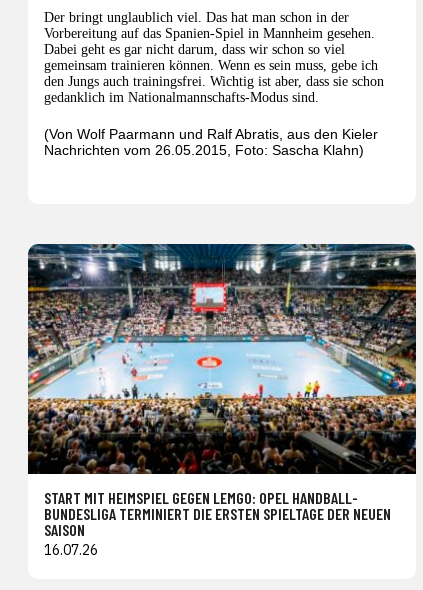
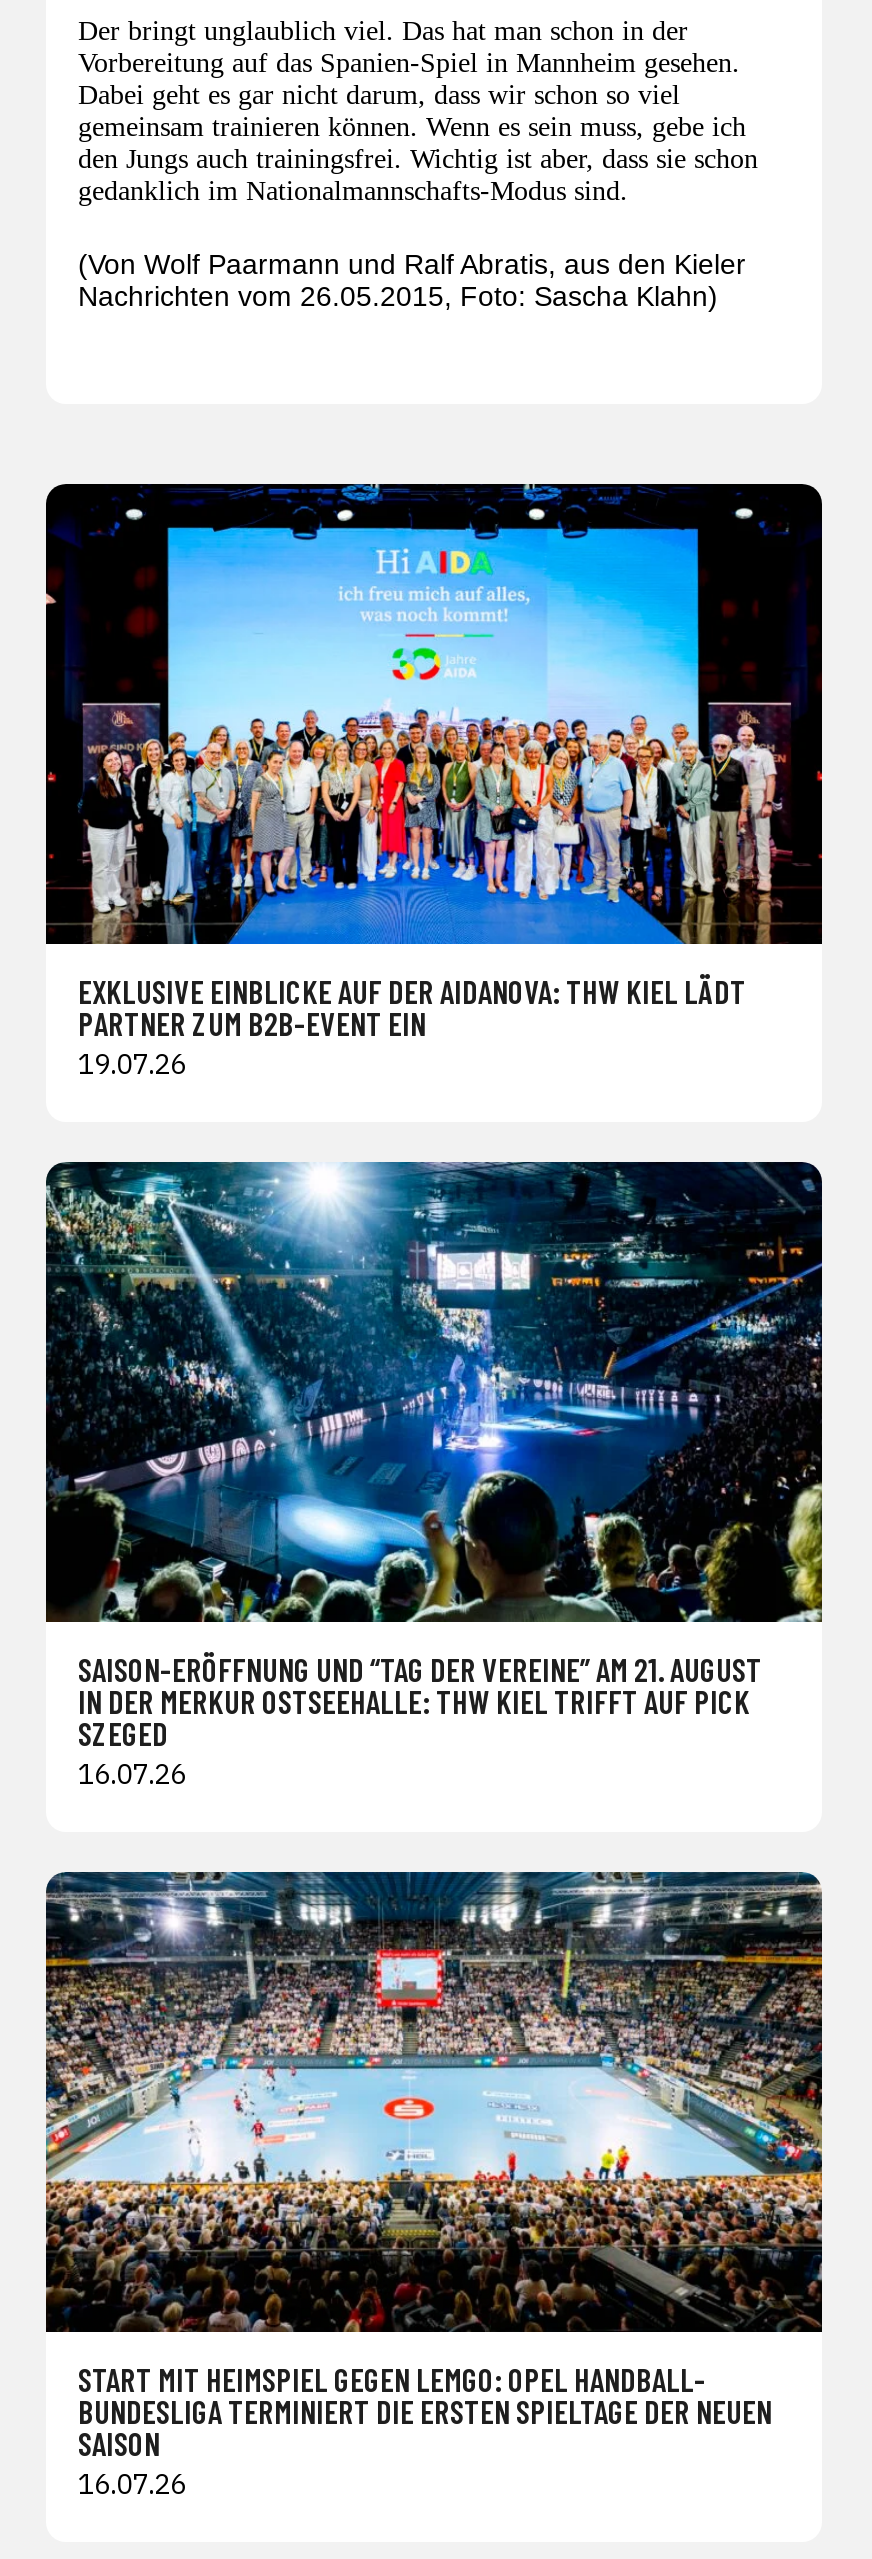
none -> [44,482,824,1081] [image] | EXKLUSIVE EINBLICKE AUF DER AIDANOVA: THW KIEL LÄDT | PARTNER ZUM B2B-EVENT EIN | 19.07.26
none -> [44,1160,824,1791] [image] | SAISON-ERÖFFNUNG UND “TAG DER VEREINE” AM 21. AUGUST | IN DER MERKUR OSTSEEHALLE: THW KIEL TRIFFT AUF PICK | SZEGED | 16.07.26

